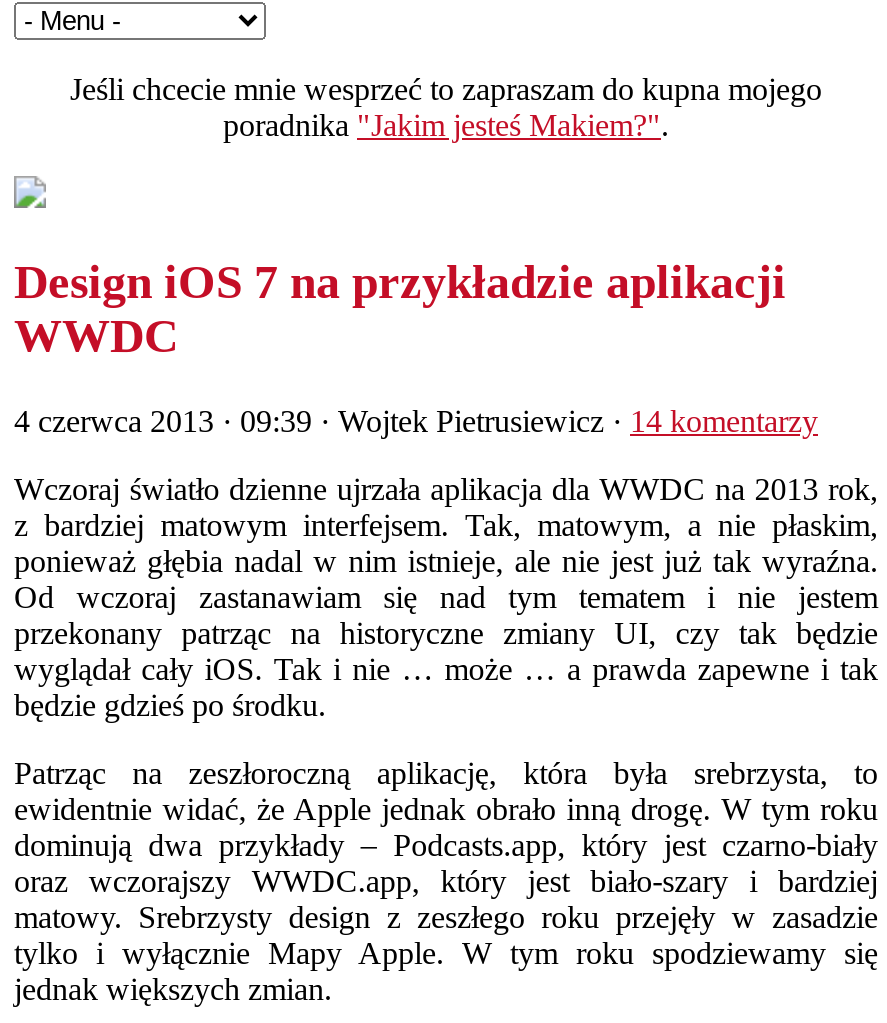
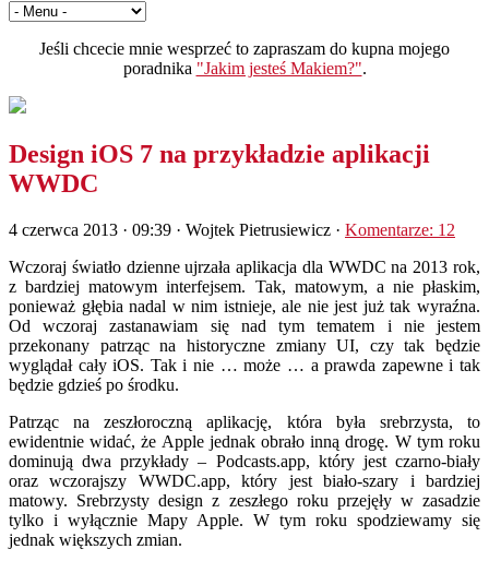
[14,404,818,438] 4 czerwca 2013 · 09:39 · Wojtek Pietrusiewicz · 14 komentarzy -> [9,220,455,239] 4 czerwca 2013 · 09:39 · Wojtek Pietrusiewicz · Komentarze: 12

